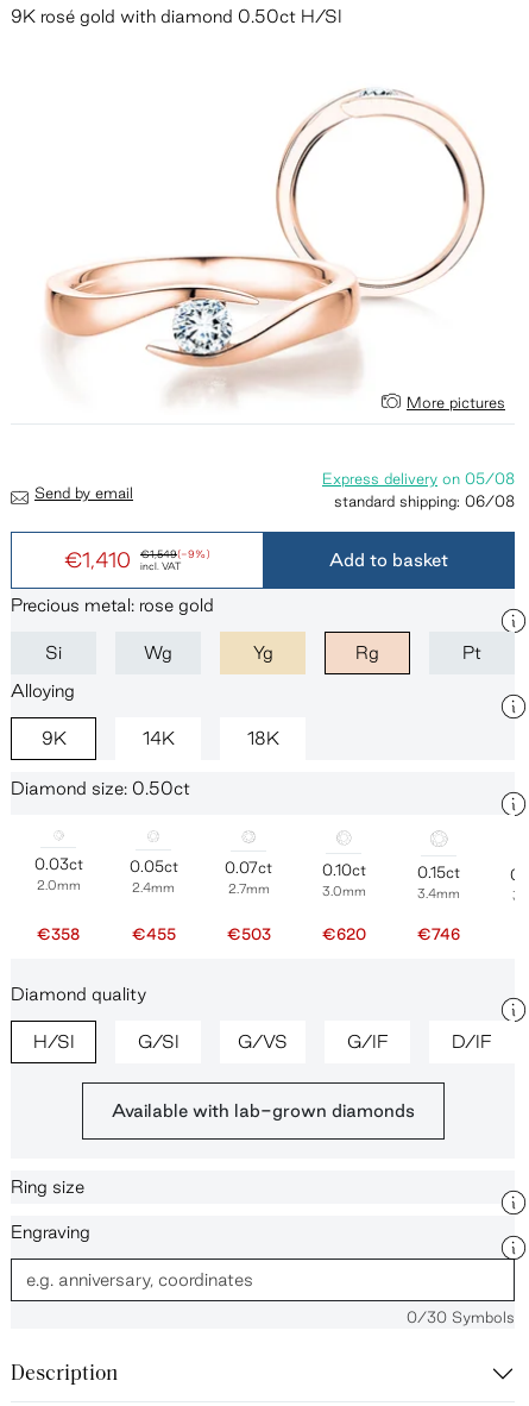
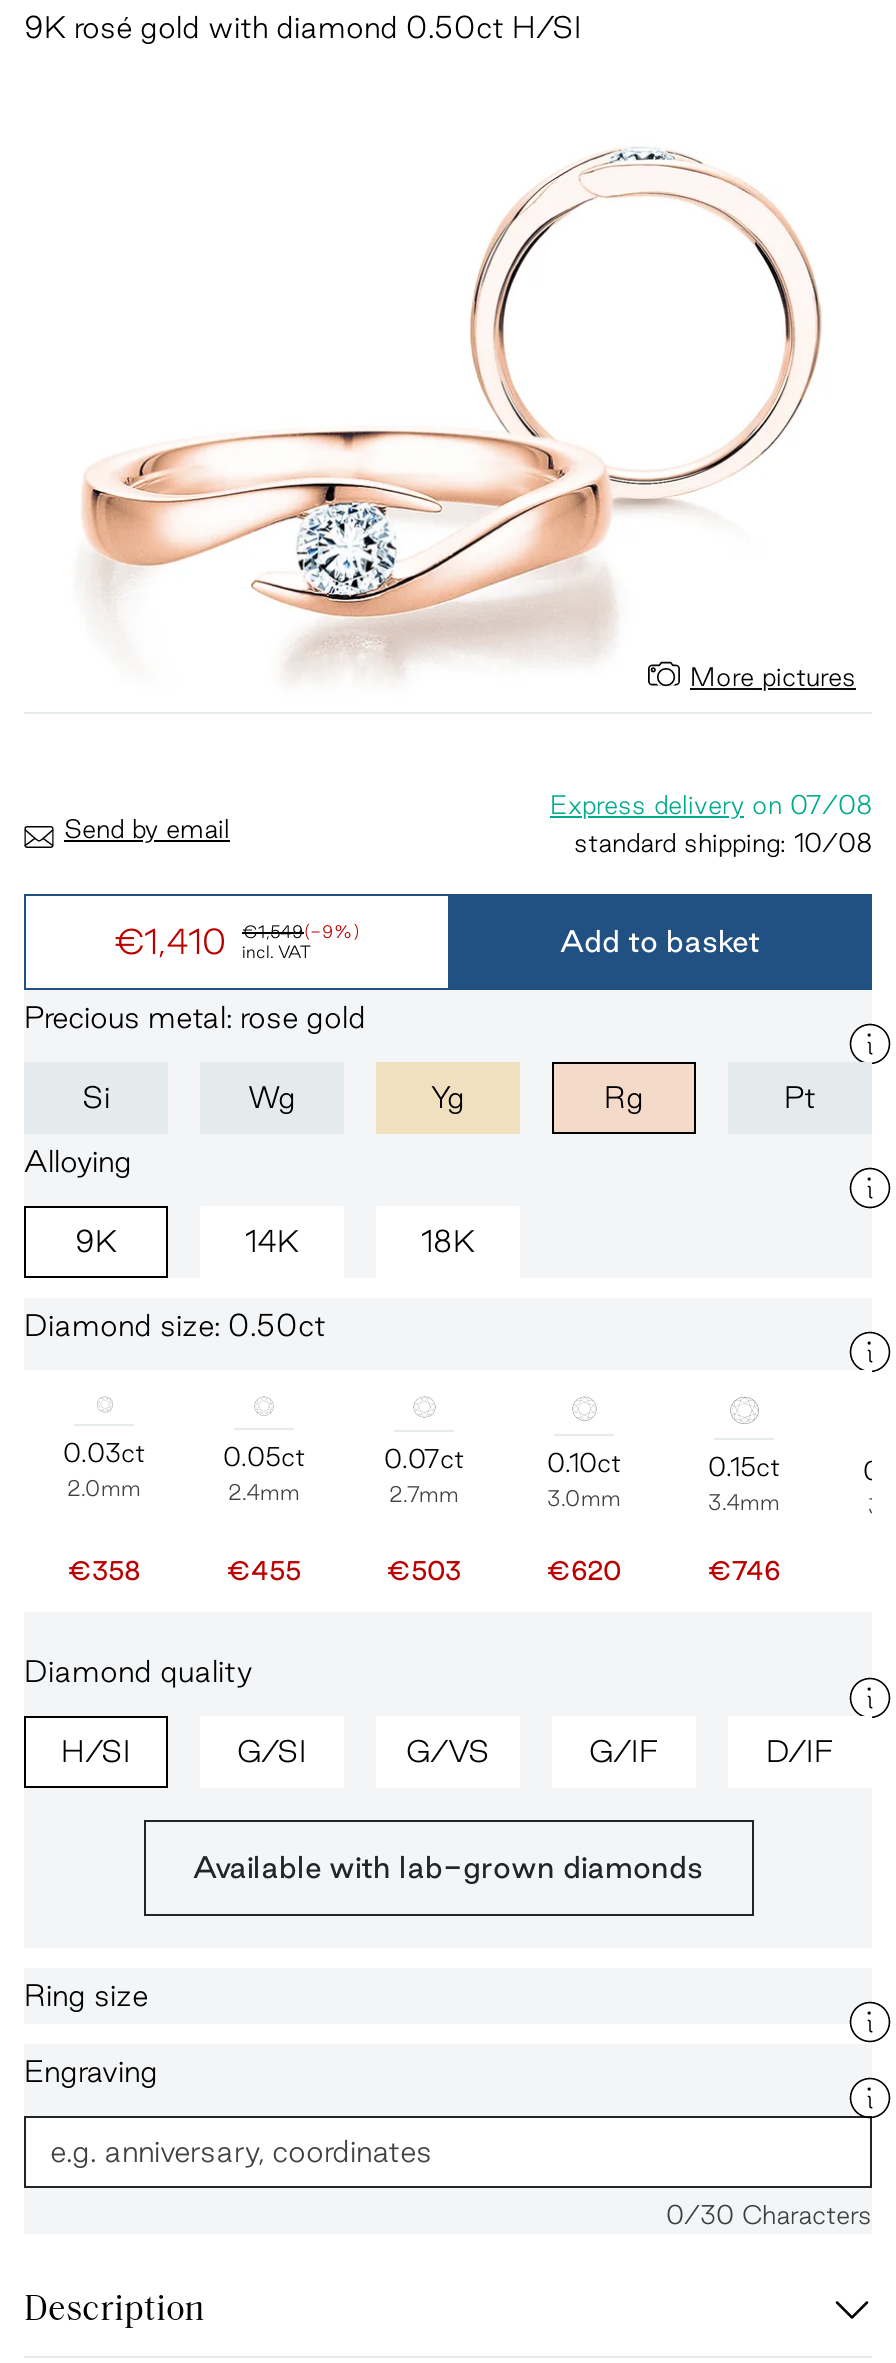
[322,470,515,486] Express delivery on 05/08 -> [550,790,872,818] Express delivery on 07/08
[334,492,515,509] standard shipping: 06/08 -> [574,828,872,856] standard shipping: 10/08
[407,1308,515,1325] 0/30 Symbols -> [666,2200,872,2228] 0/30 Characters

